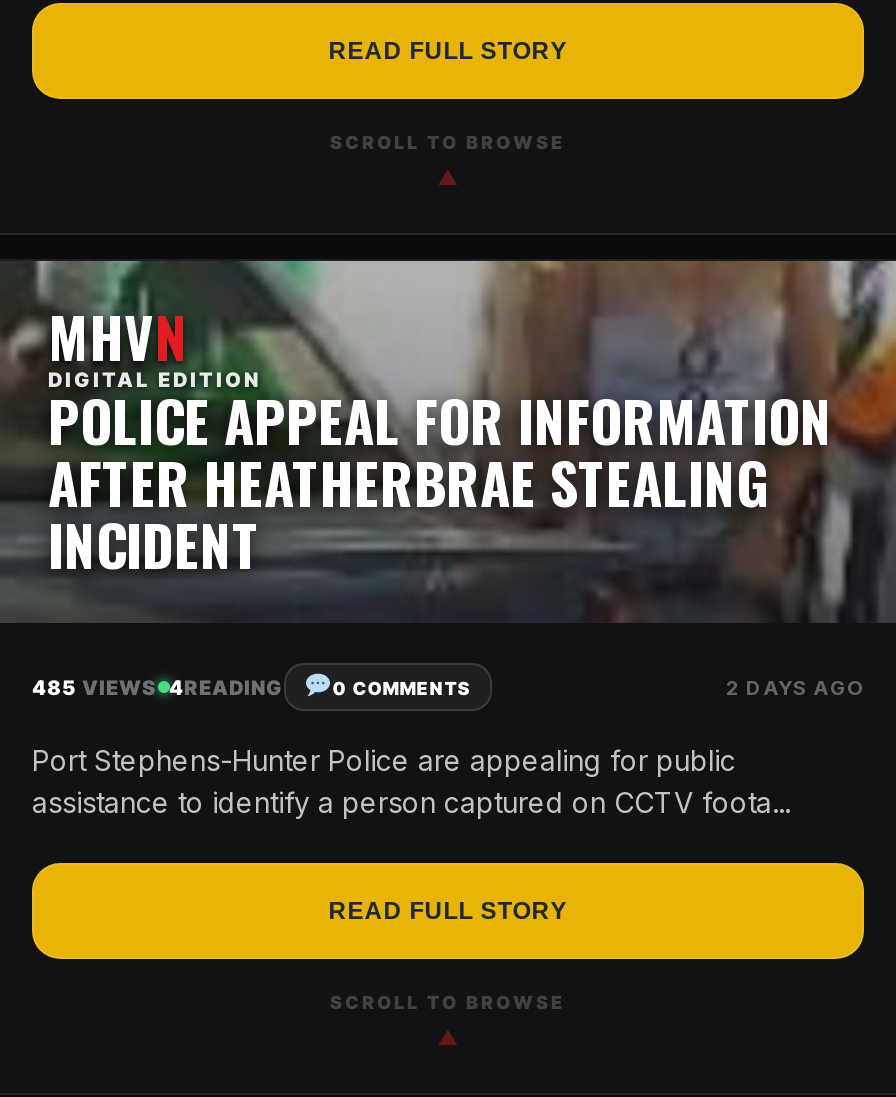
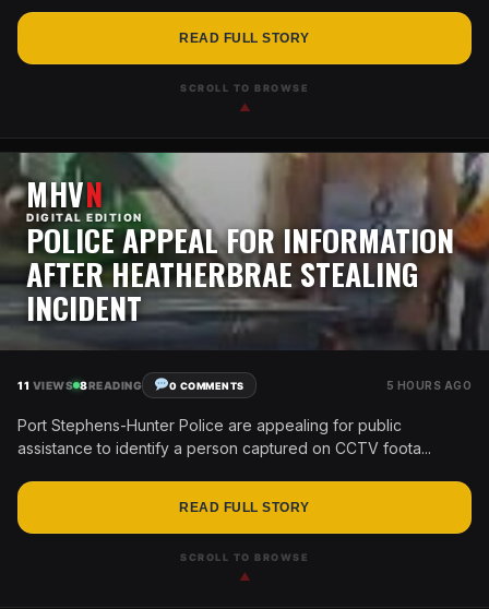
[32,675,283,699] 485 VIEWS 4READING -> [17,379,142,392] 11 VIEWS 8READING
[726,675,864,699] 2 DAYS AGO -> [386,379,472,392] 5 HOURS AGO

